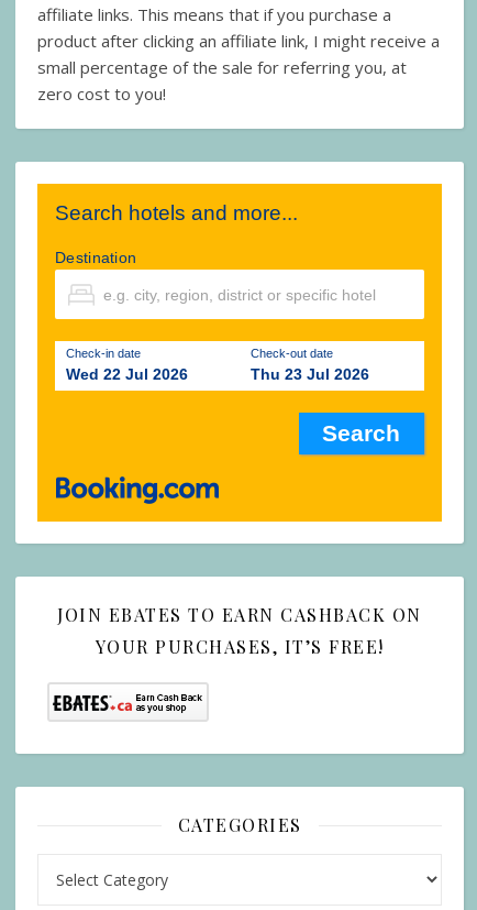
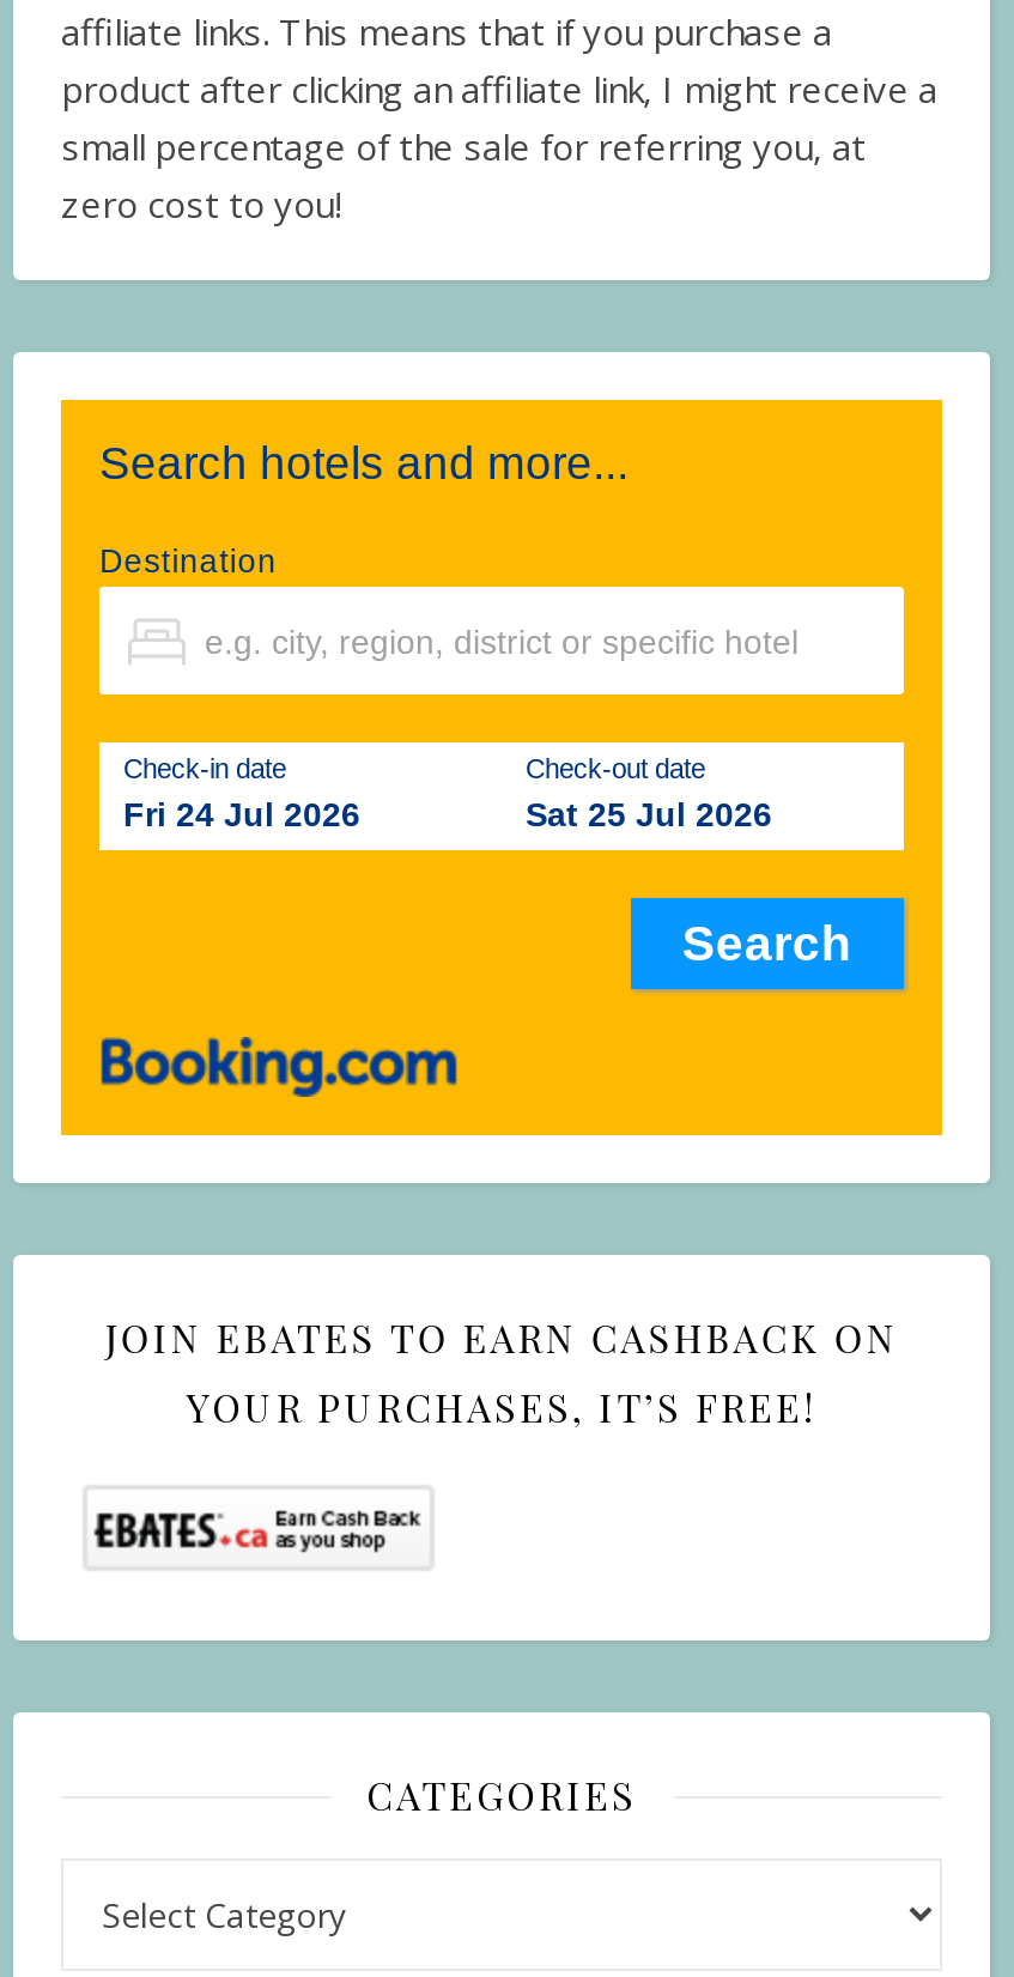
[66,365,188,383] Wed 22 Jul 2026 -> [123,795,360,833] Fri 24 Jul 2026
[251,365,369,383] Thu 23 Jul 2026 -> [526,795,772,833] Sat 25 Jul 2026

